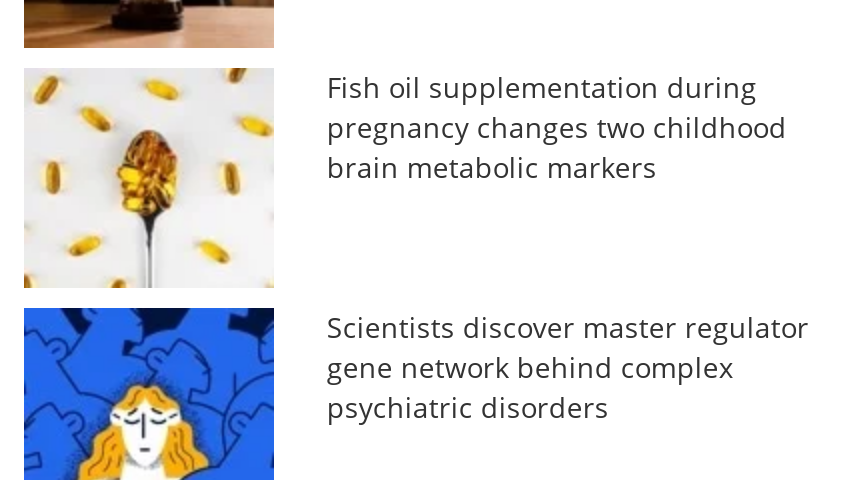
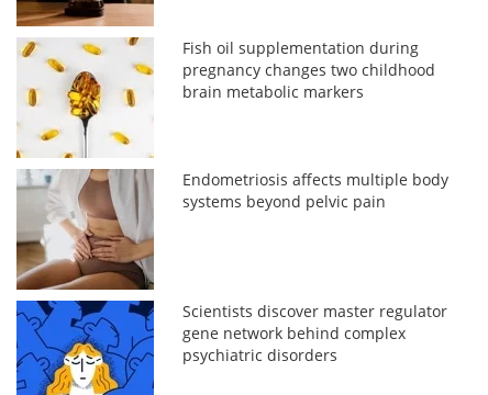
none -> [15,168,449,291] [image] | Endometriosis affects multiple body | systems beyond pelvic pain

